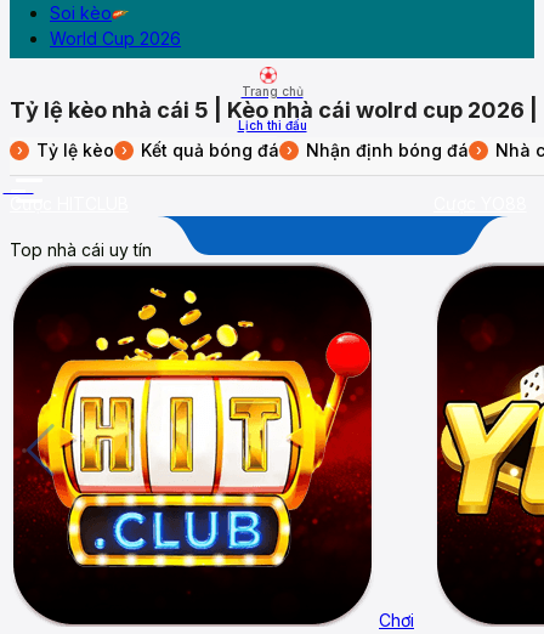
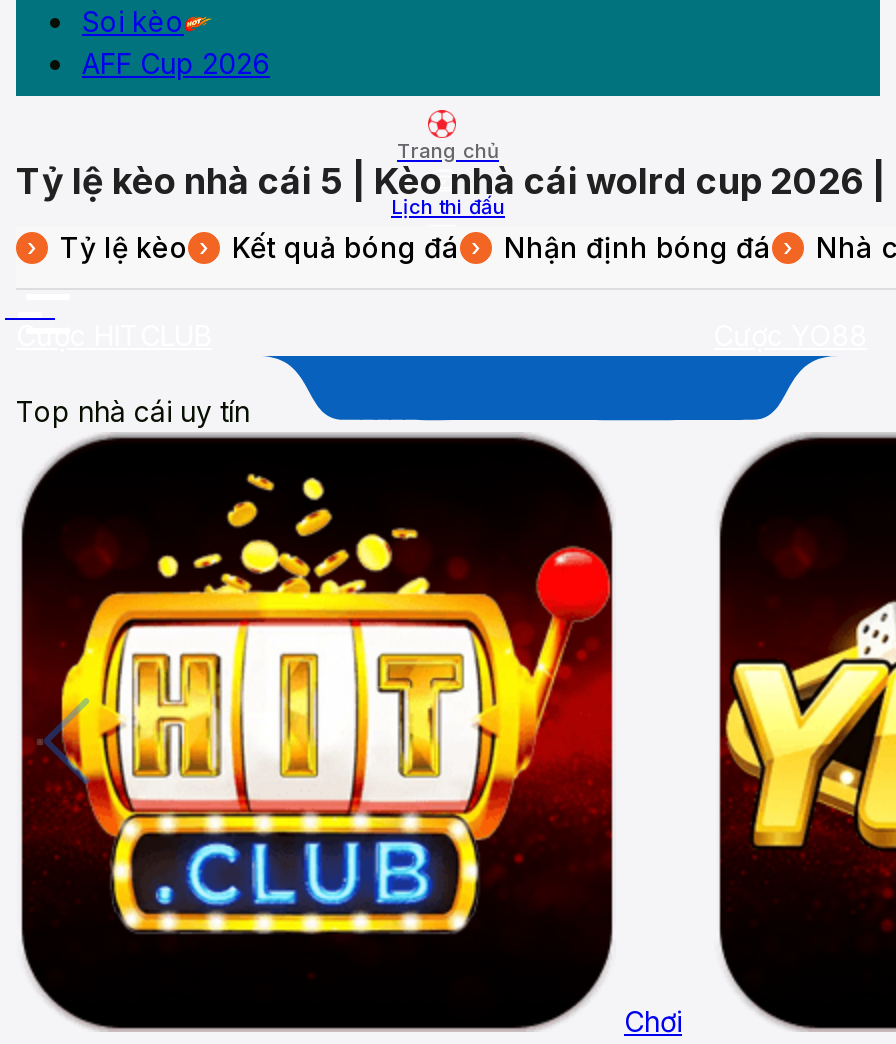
[50,28,181,49] World Cup 2026 -> [82,46,270,80] AFF Cup 2026

